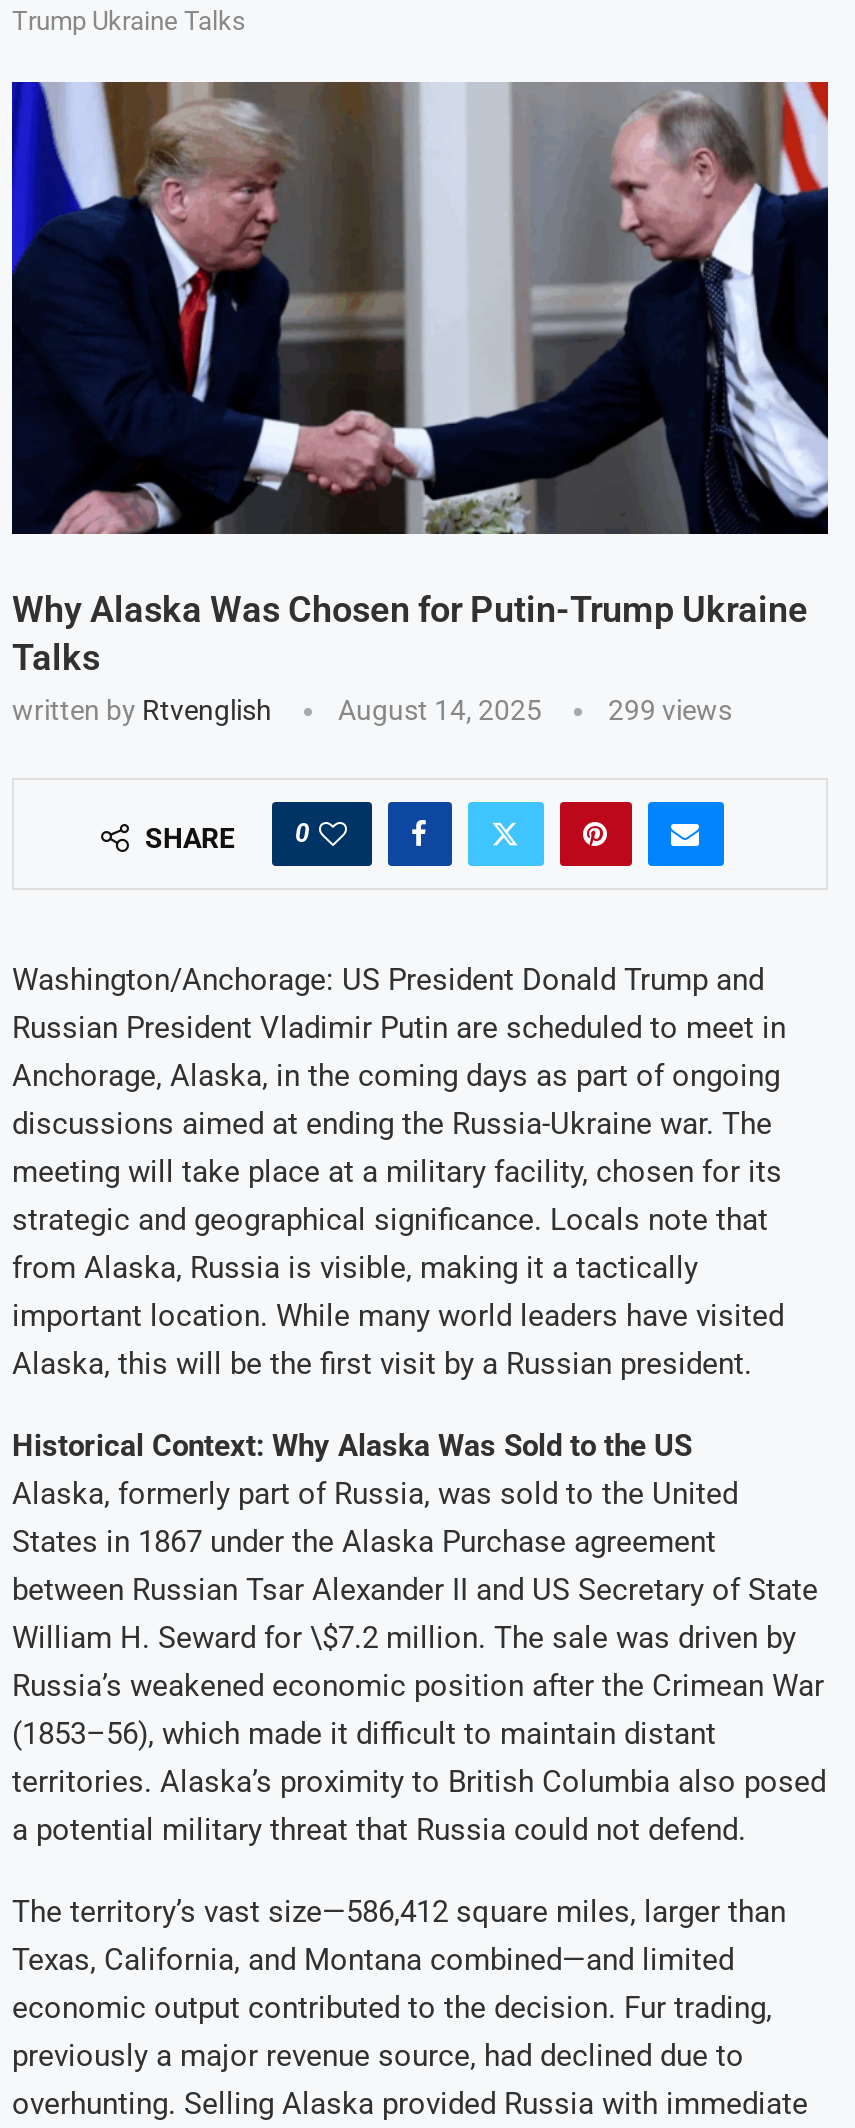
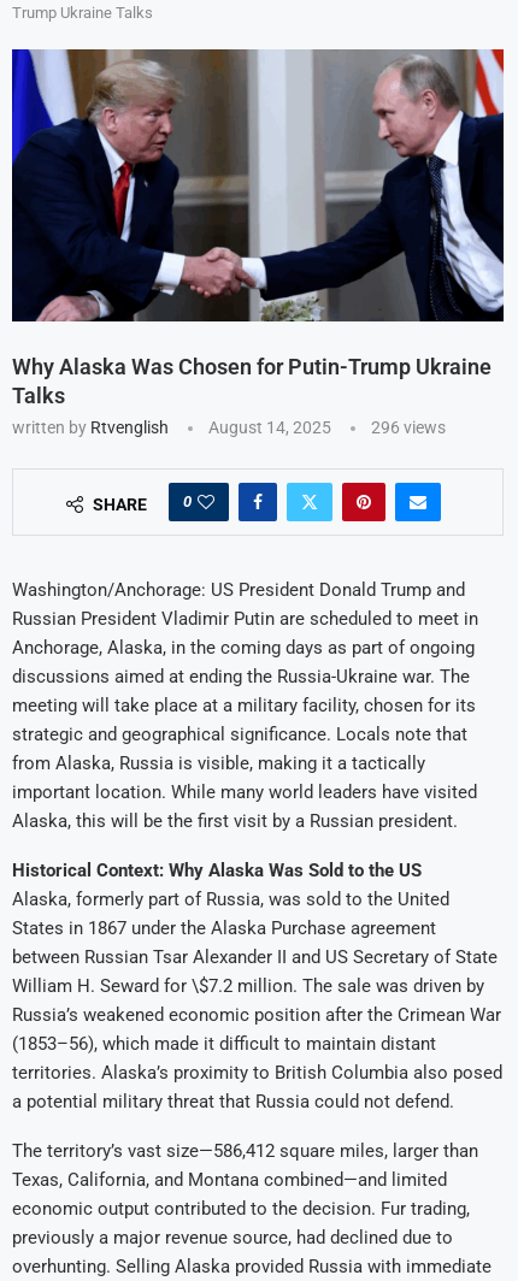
[608,694,732,726] 299 views -> [371,418,446,437] 296 views

